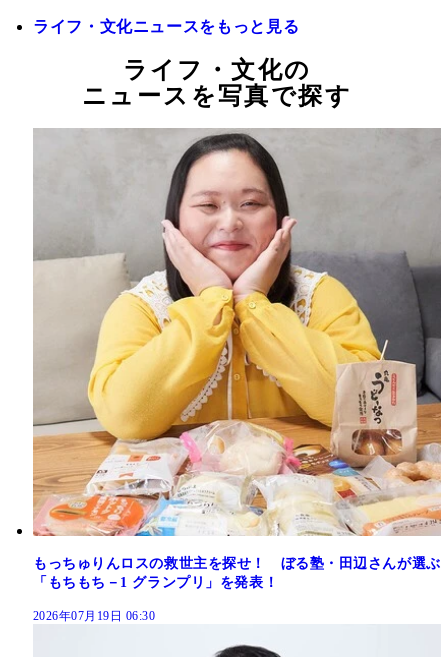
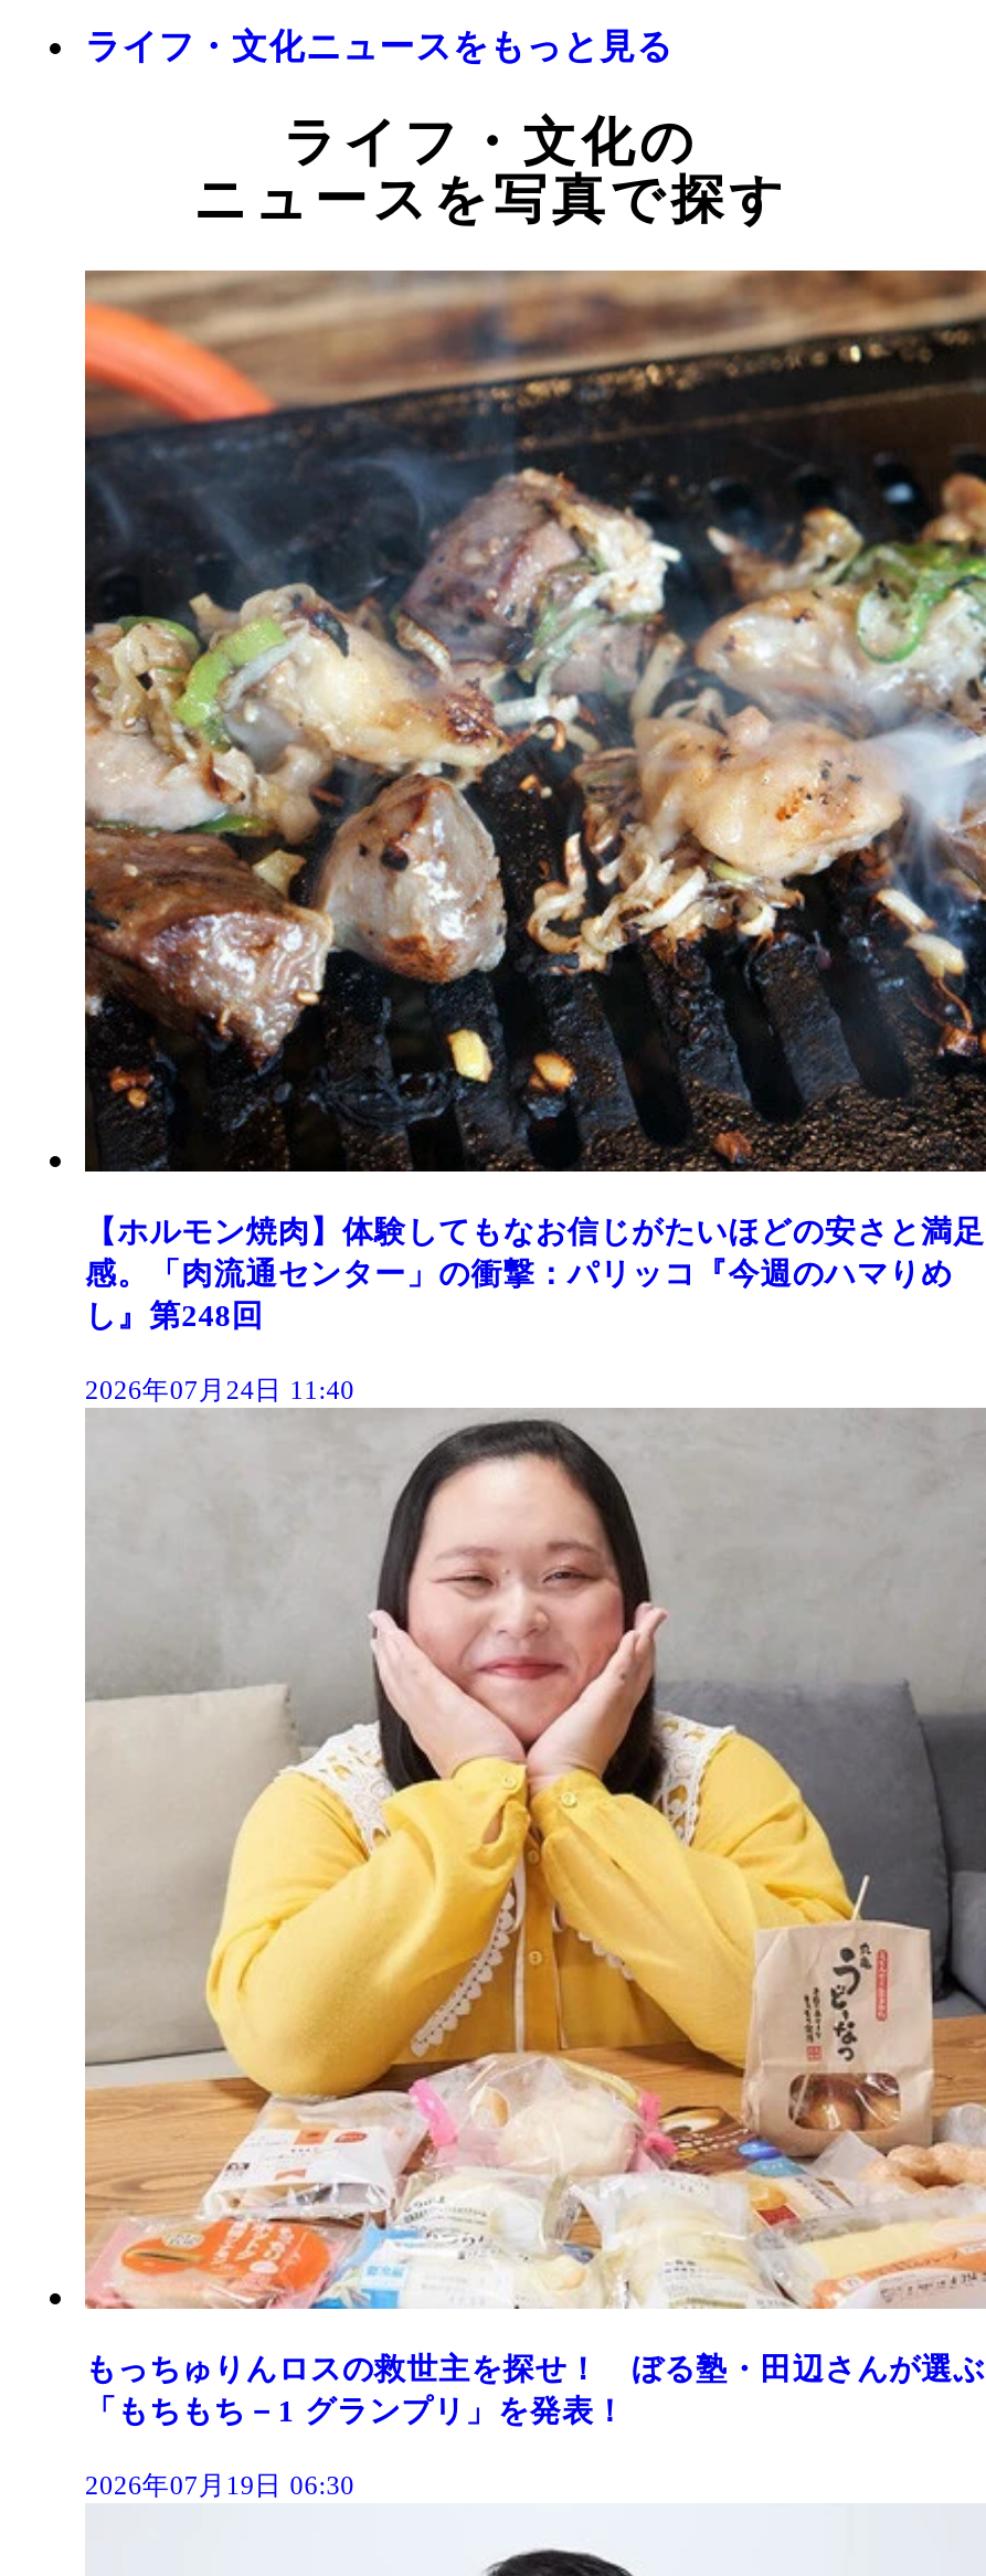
none -> [83,271,985,1406] [image] | 【ホルモン焼肉】体験してもなお信じがたいほどの安さと満足 | 感。「肉流通センター」の衝撃：パリッコ『今週のハマりめ | し』第248回 | 2026年07月24日 11:40

